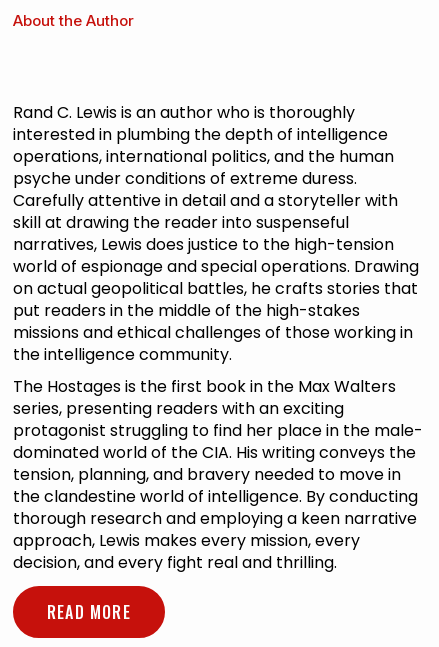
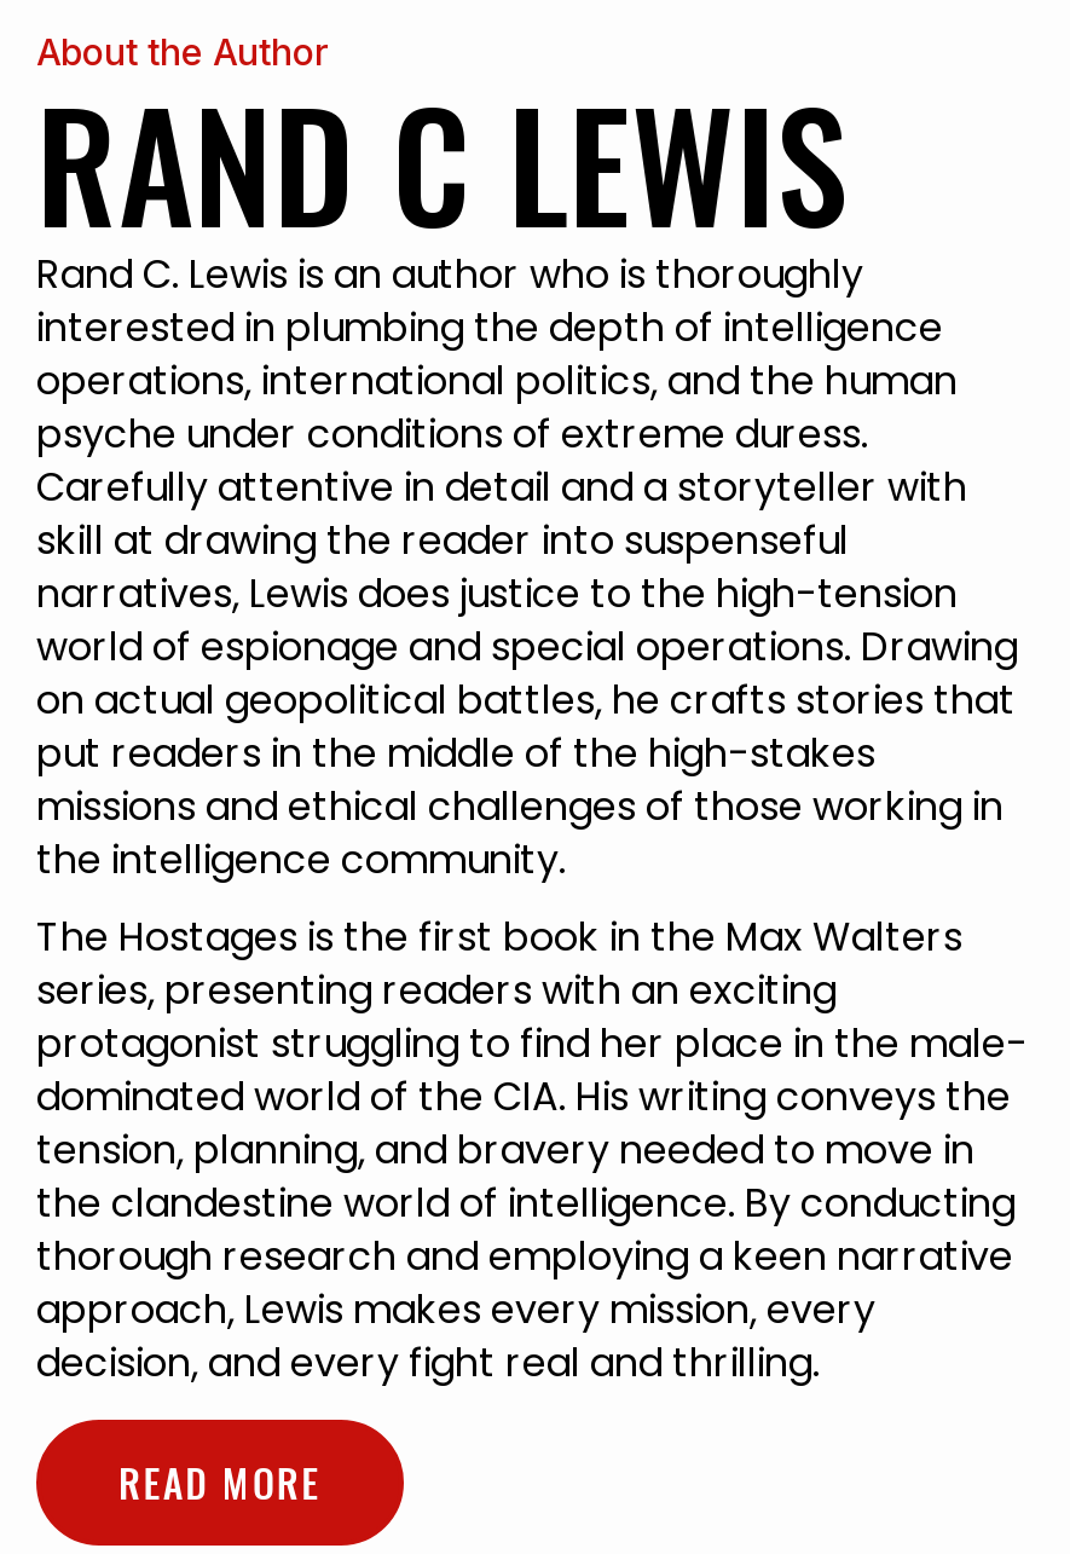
none -> [36,53,849,268] RAND C LEWIS

